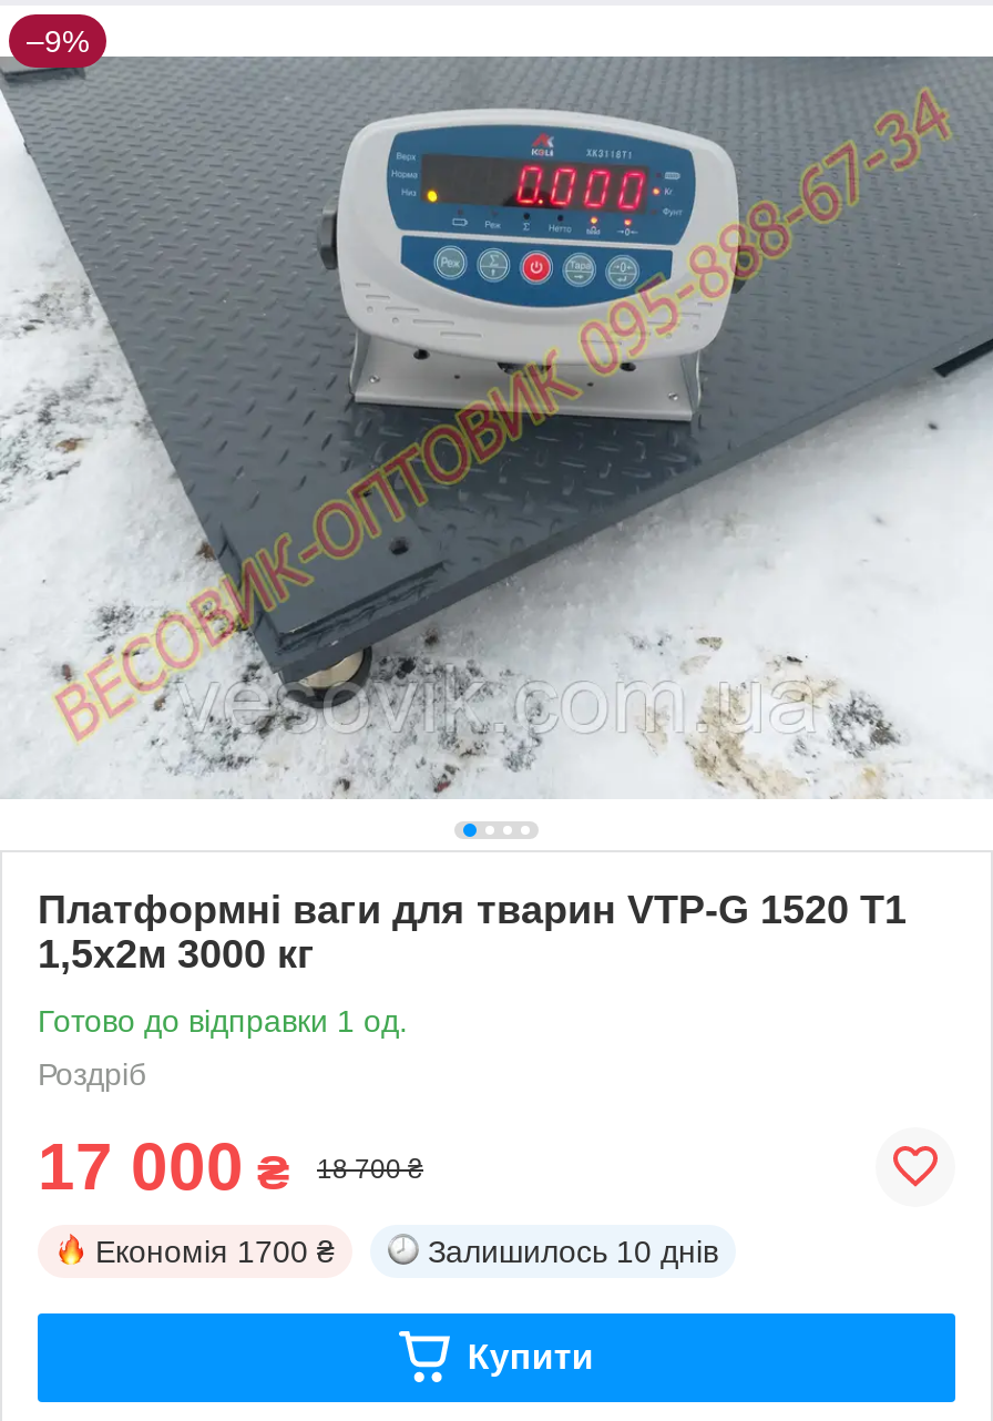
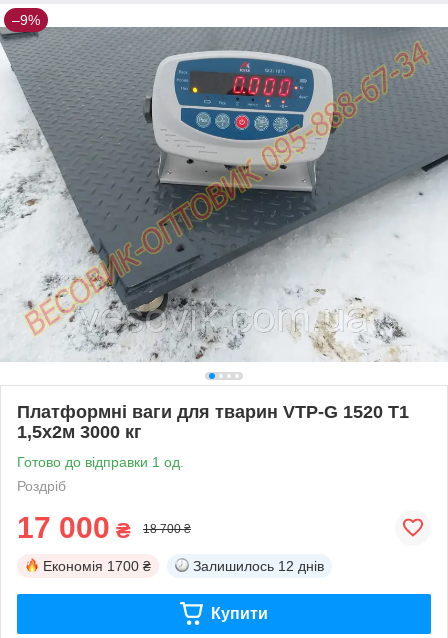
[428,1233,718,1269] Залишилось 10 днів -> [193,558,324,574] Залишилось 12 днів

